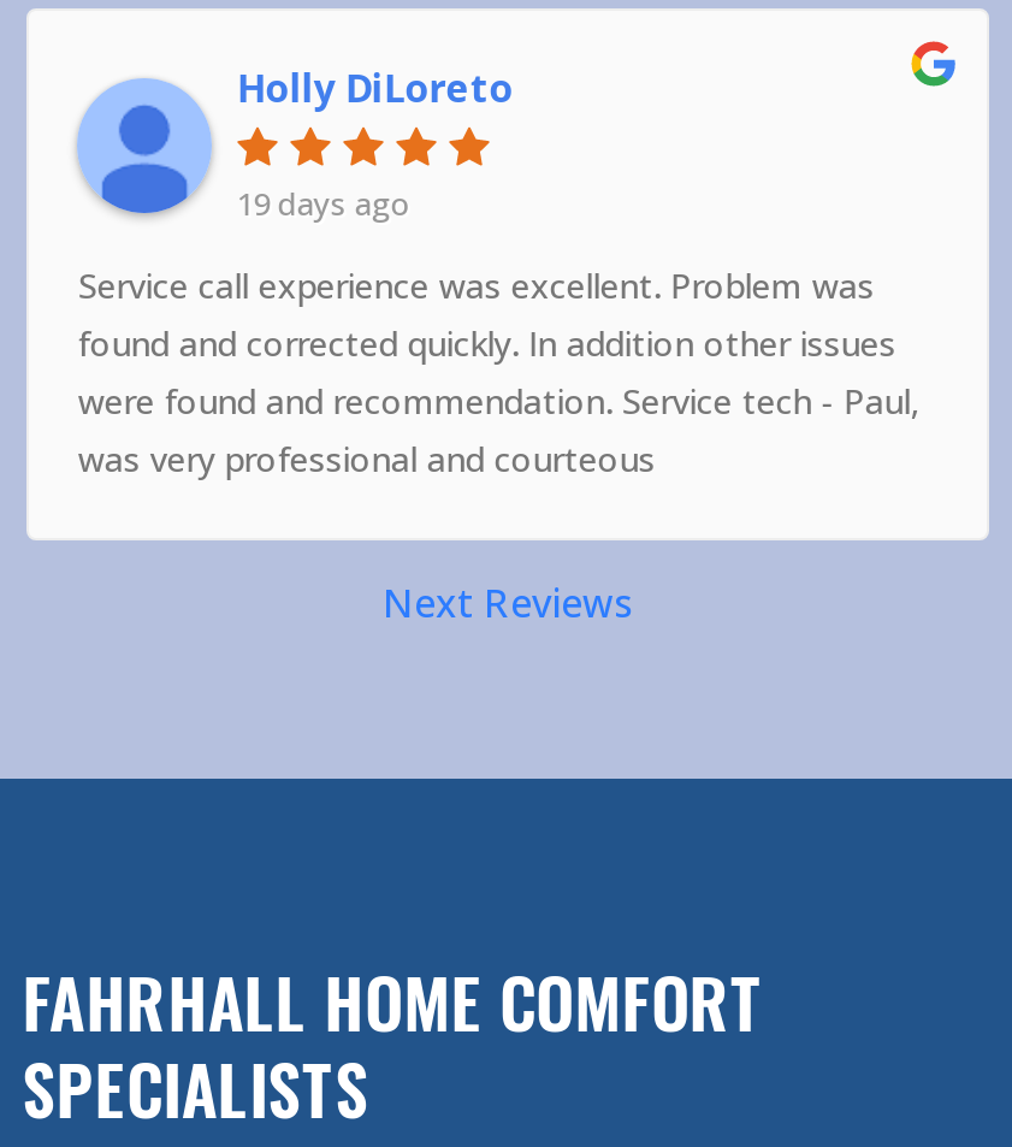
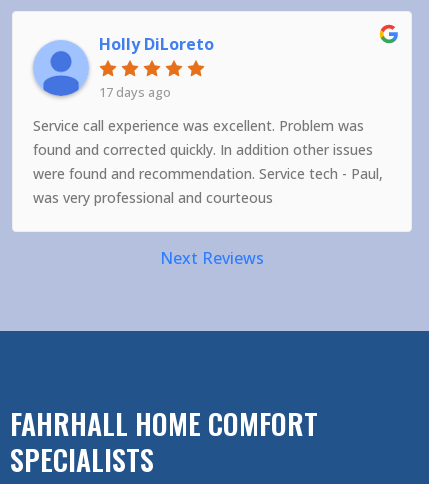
[237,181,410,224] 19 days ago -> [99,83,171,101] 17 days ago

